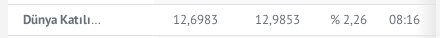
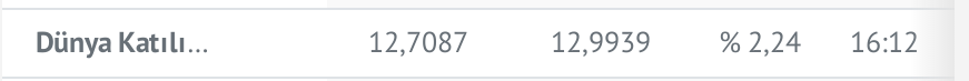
[172,11,217,28] 12,6983 -> [368,23,468,61] 12,7087
[254,11,299,28] 12,9853 -> [551,23,651,61] 12,9939
[330,11,367,28] % 2,26 -> [719,23,801,61] % 2,24
[389,11,420,28] 08:16 -> [850,23,919,61] 16:12

